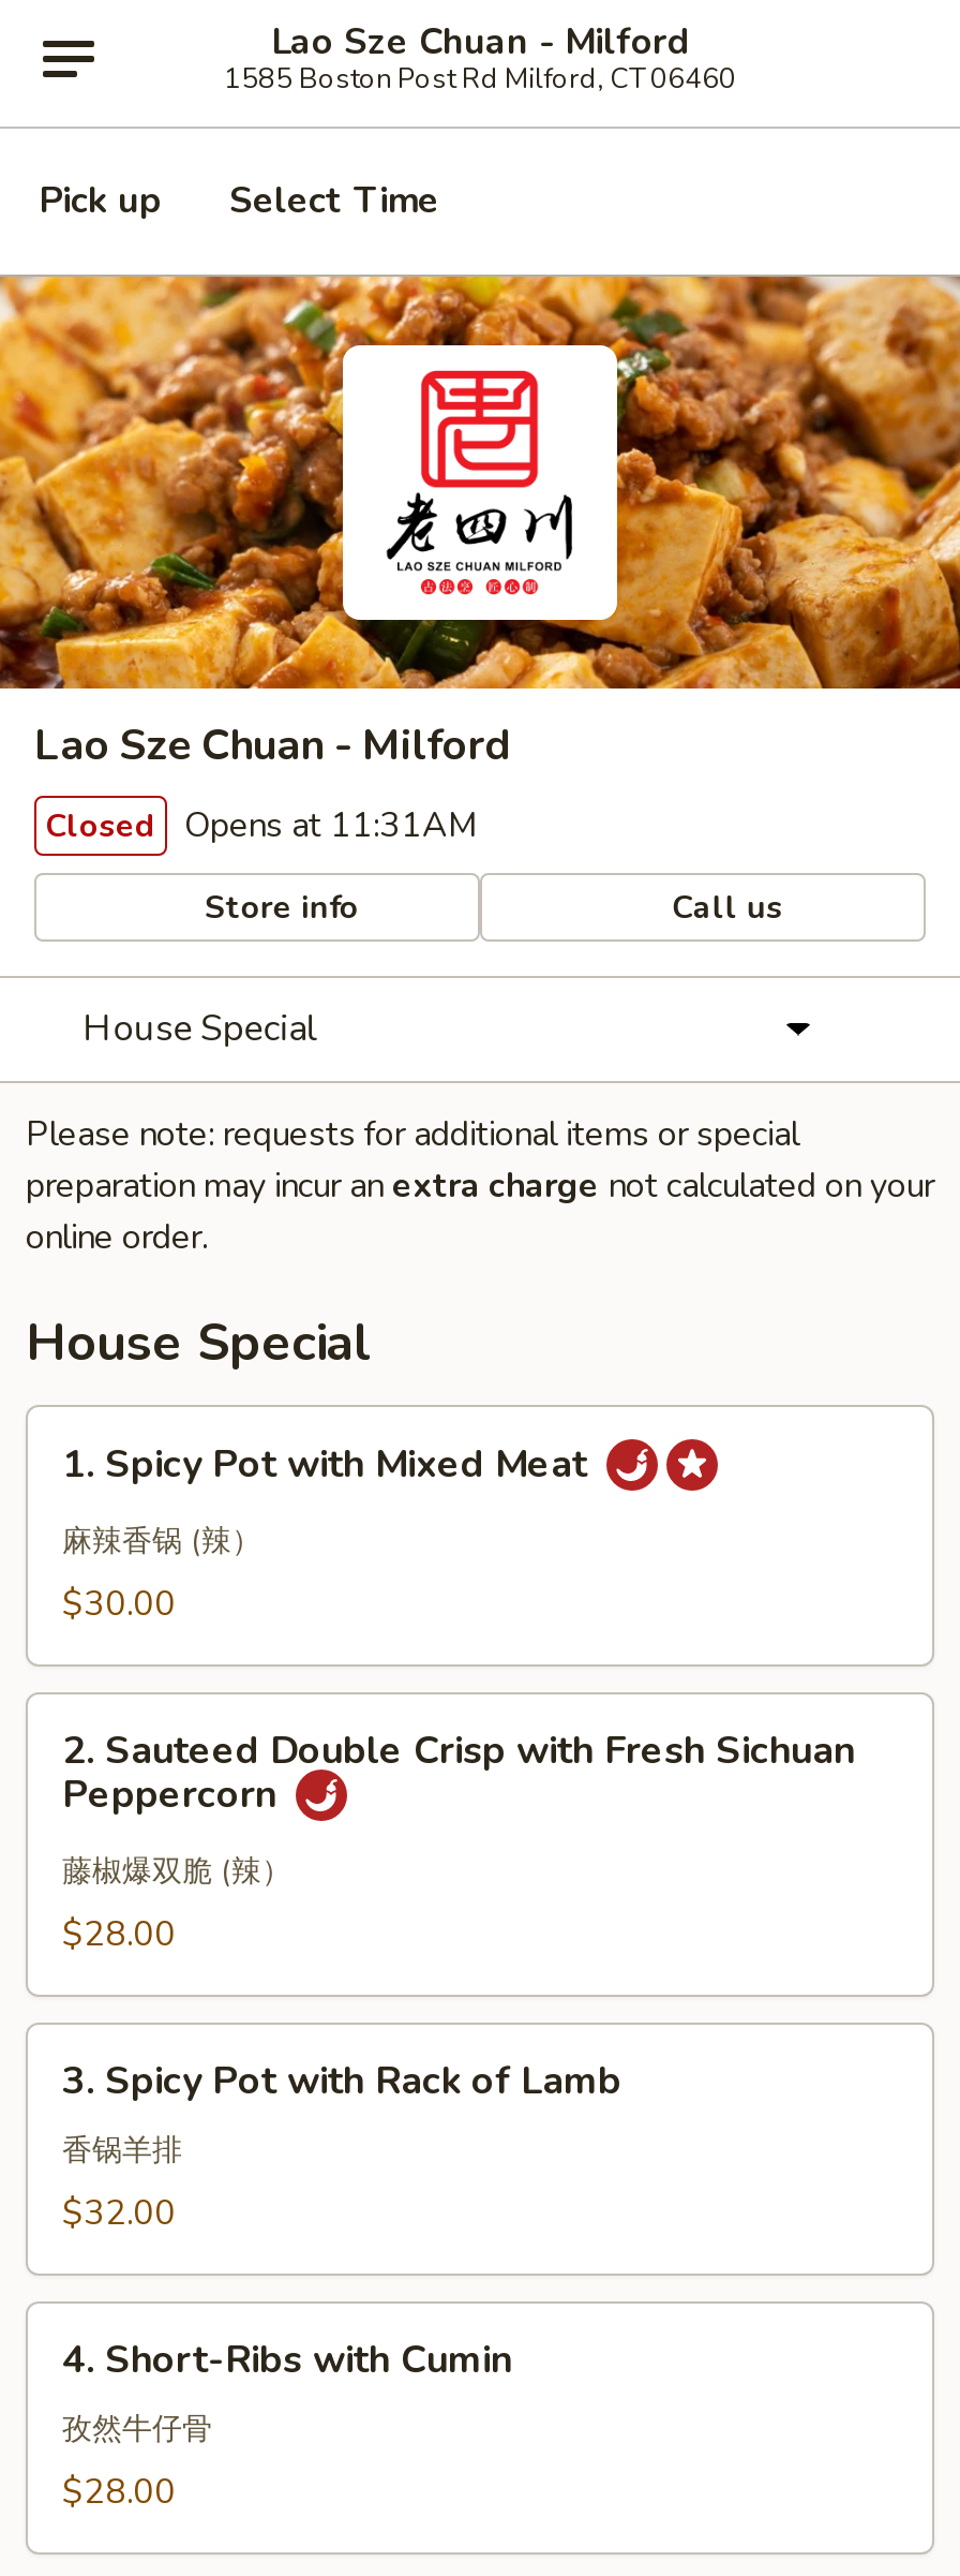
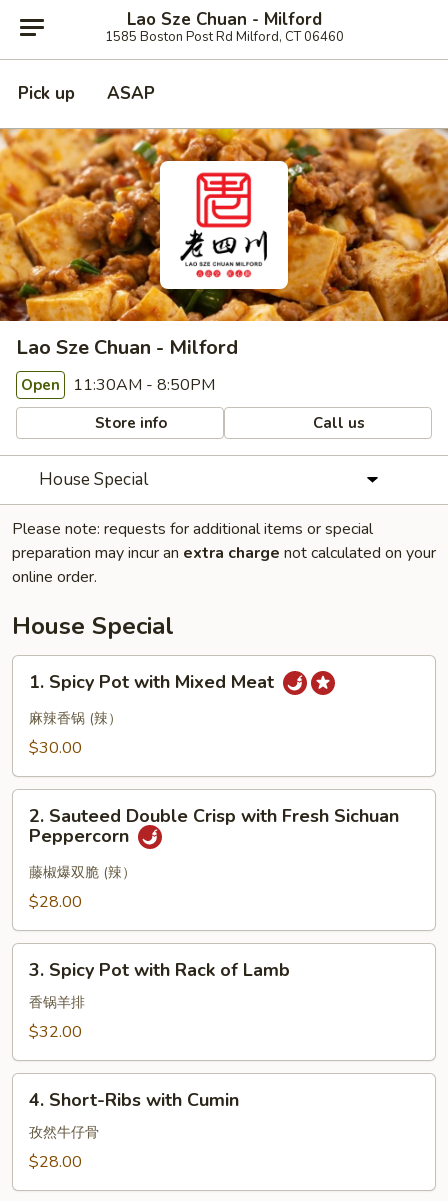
[229,176,439,225] Select Time -> [107,82,155,105] ASAP
[45,802,478,849] Closed Opens at 11:31AM -> [21,374,215,396] Open 11:30AM - 8:50PM

